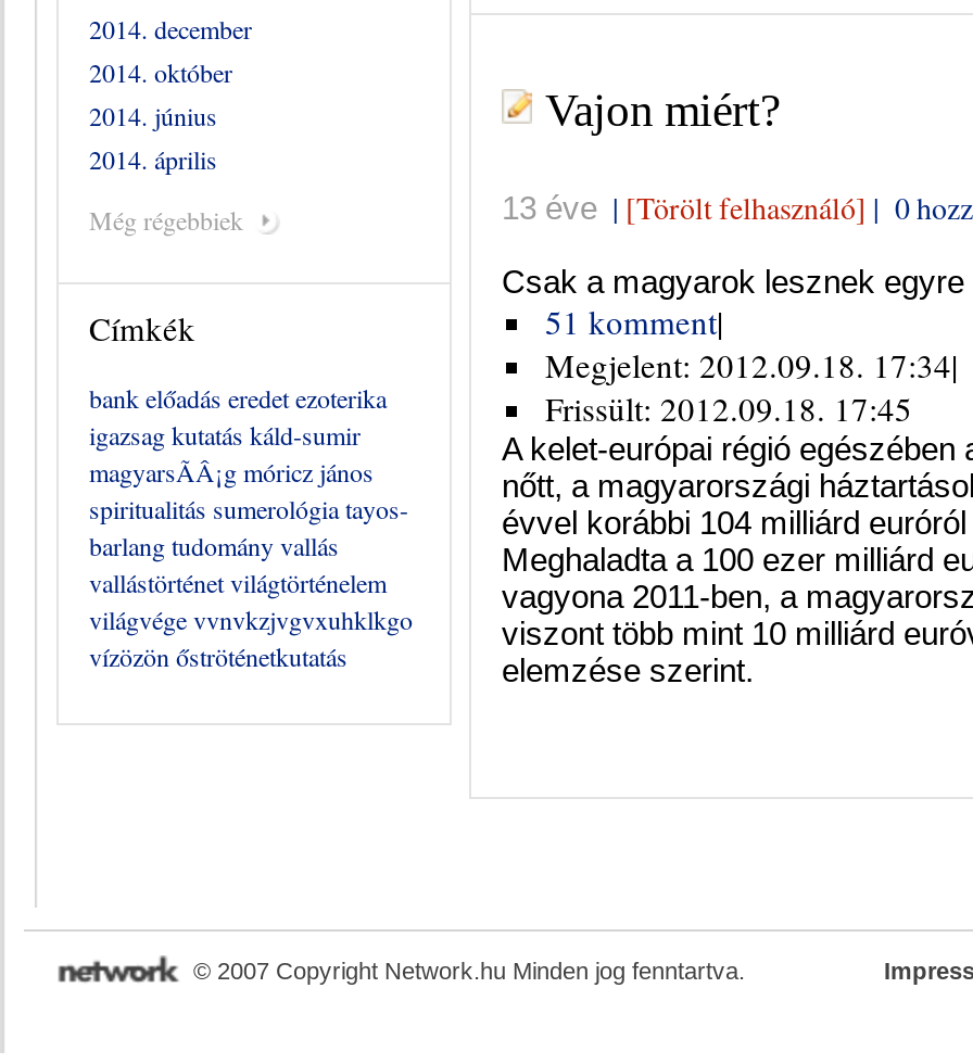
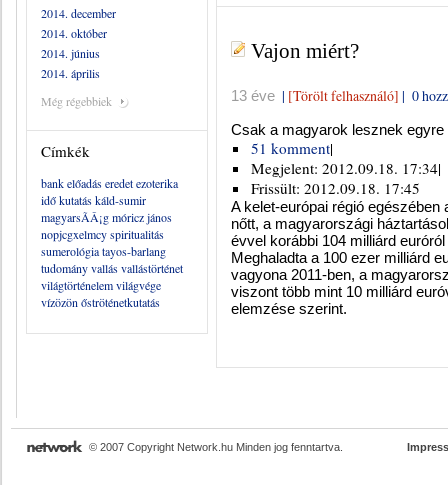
[89,417,361,452] igazsag kutatás káld-sumir -> [41,192,146,208] idő kutatás káld-sumir
[89,491,413,636] spiritualitás sumerológia tayos- | barlang tudomány vallás | vallástörténet világtörténelem | világvége vvnvkzjvgvxuhklkgo -> [41,226,183,293] nopjcgxelmcy spiritualitás | sumerológia tayos-barlang | tudomány vallás vallástörténet | világtörténelem világvége

